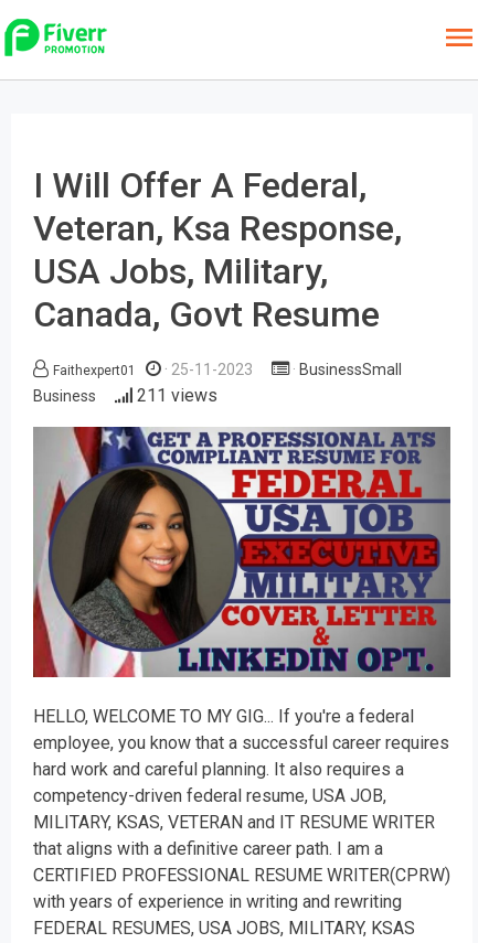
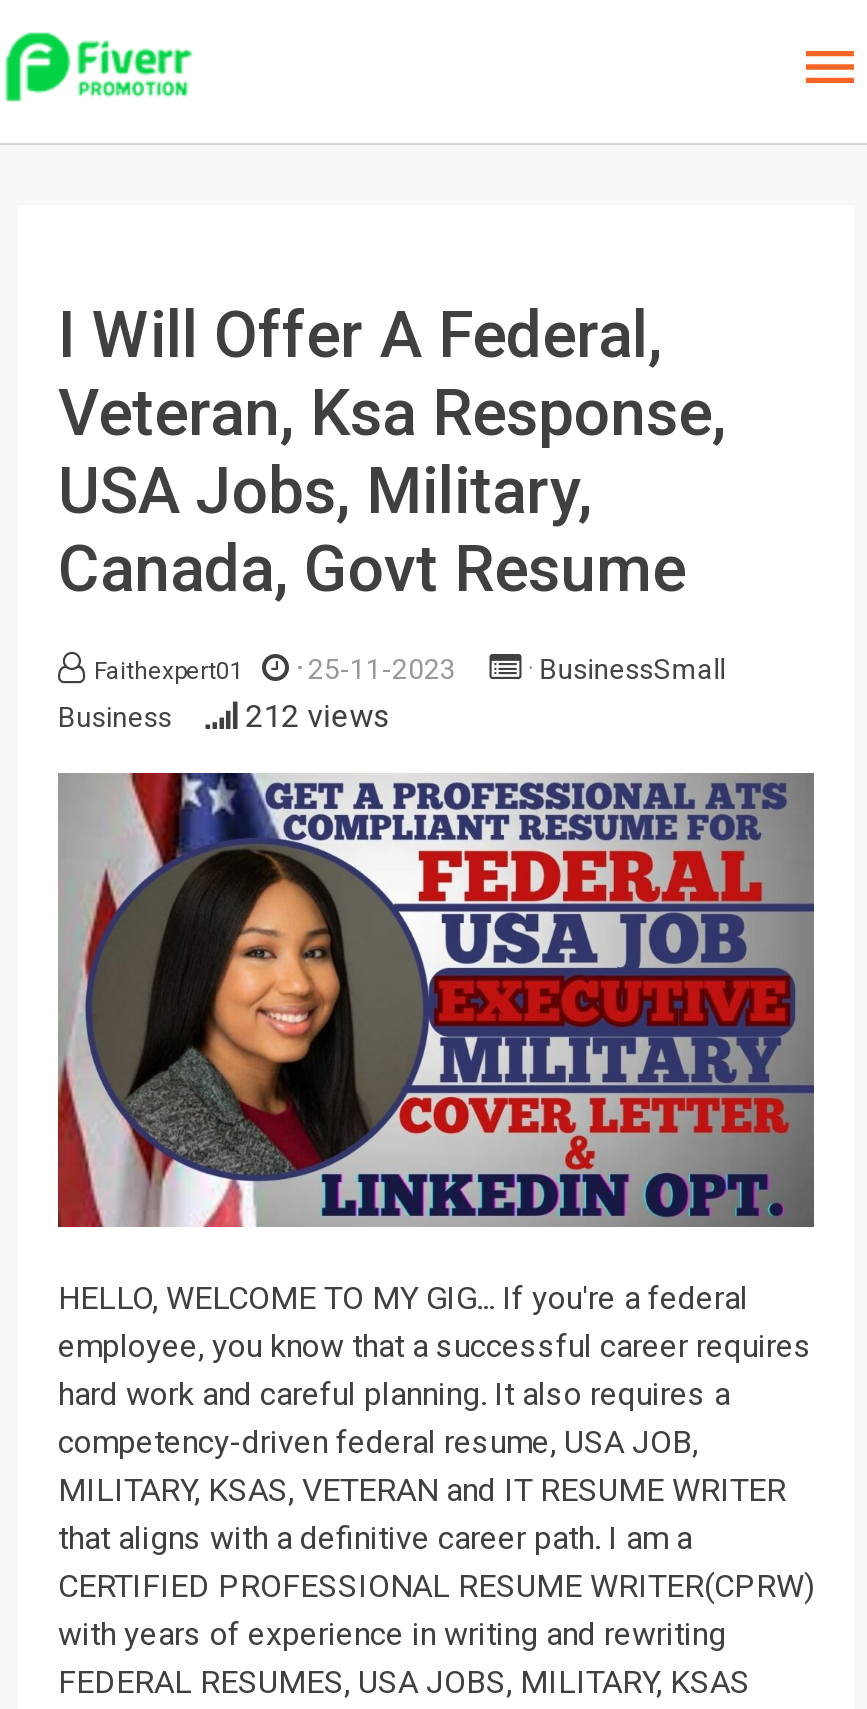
[132,385,217,406] 211 views -> [238,697,392,735] 212 views

